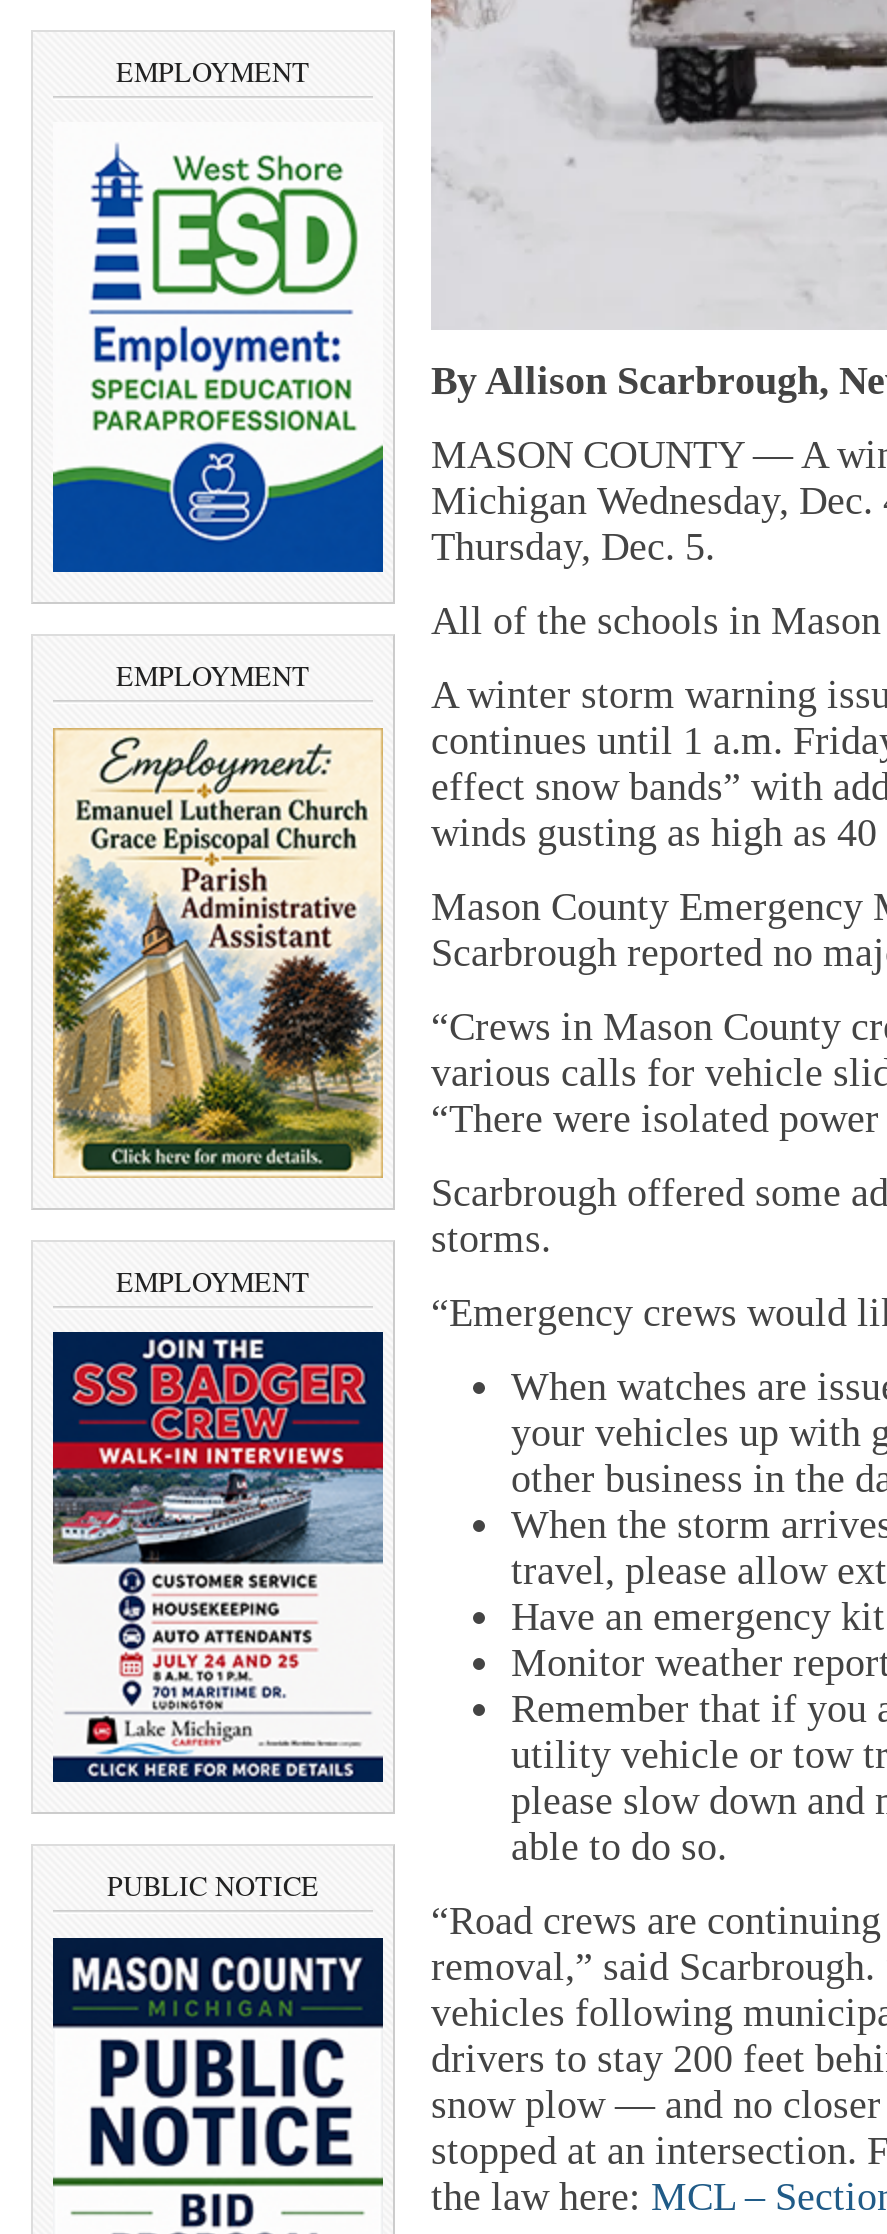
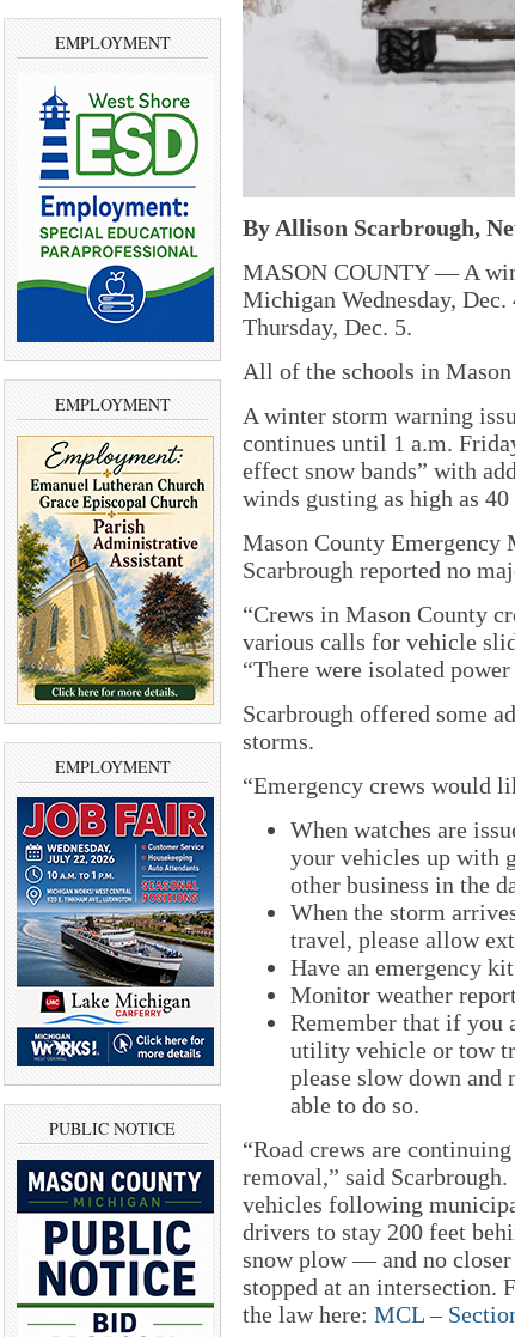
[51,1338,385,1778] [image] -> [16,801,215,1063] [image]

